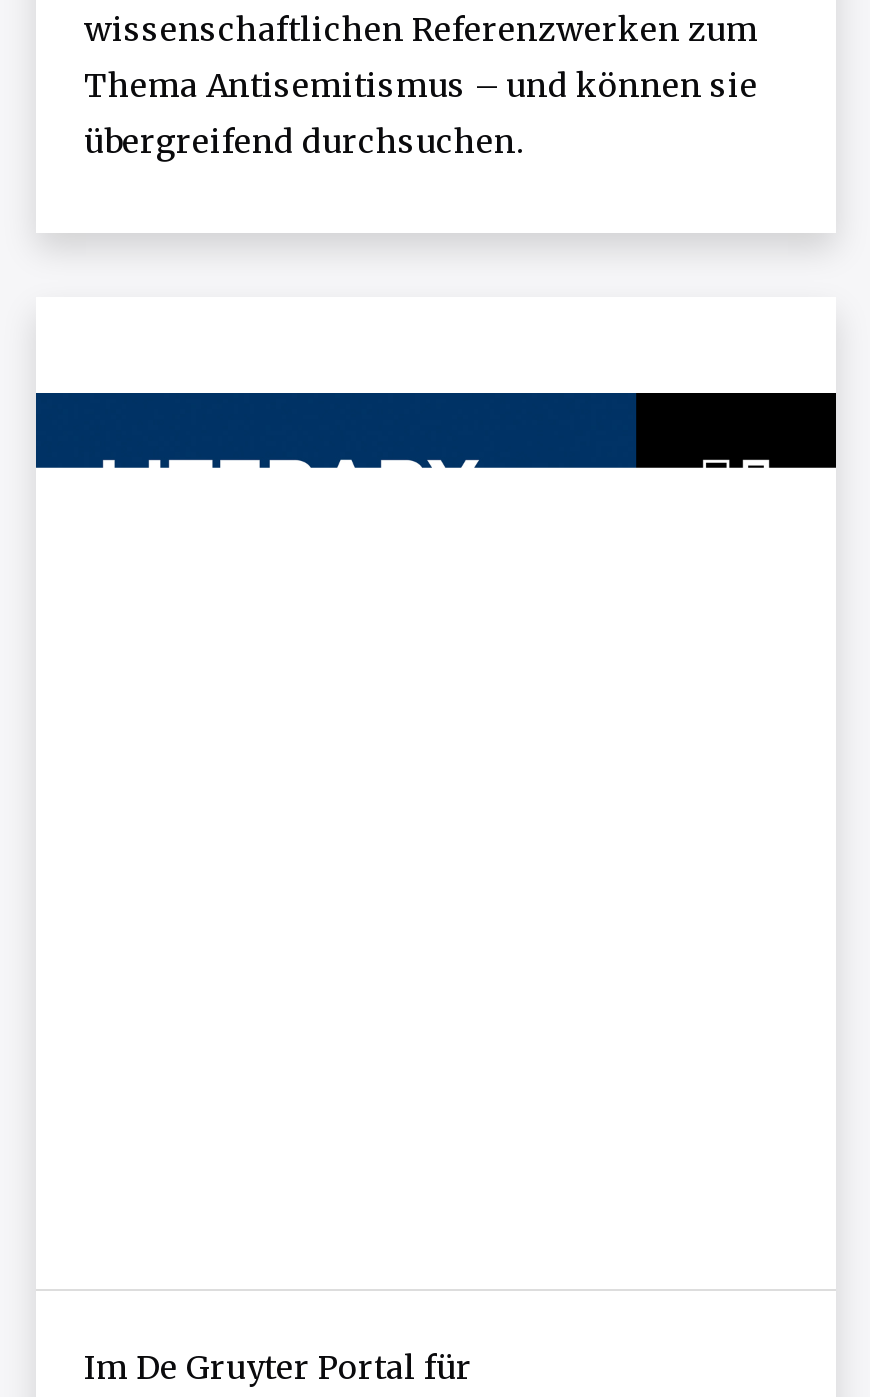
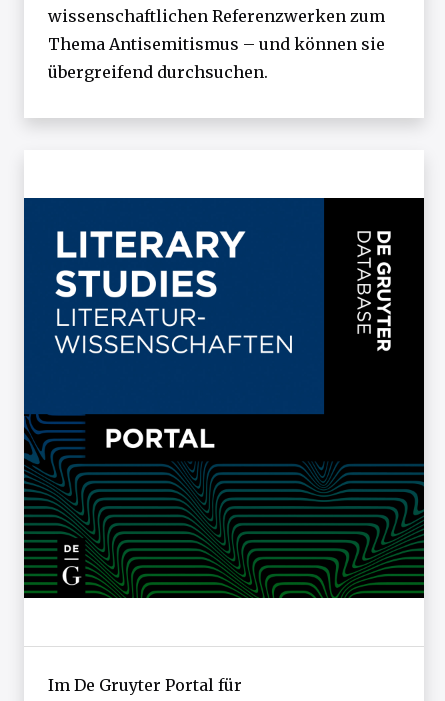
none -> [23,234,425,599] [image]

